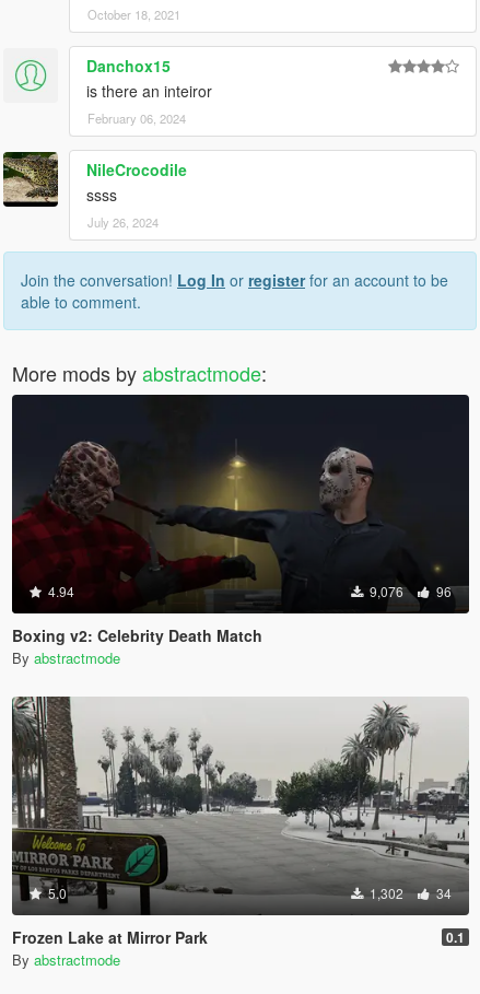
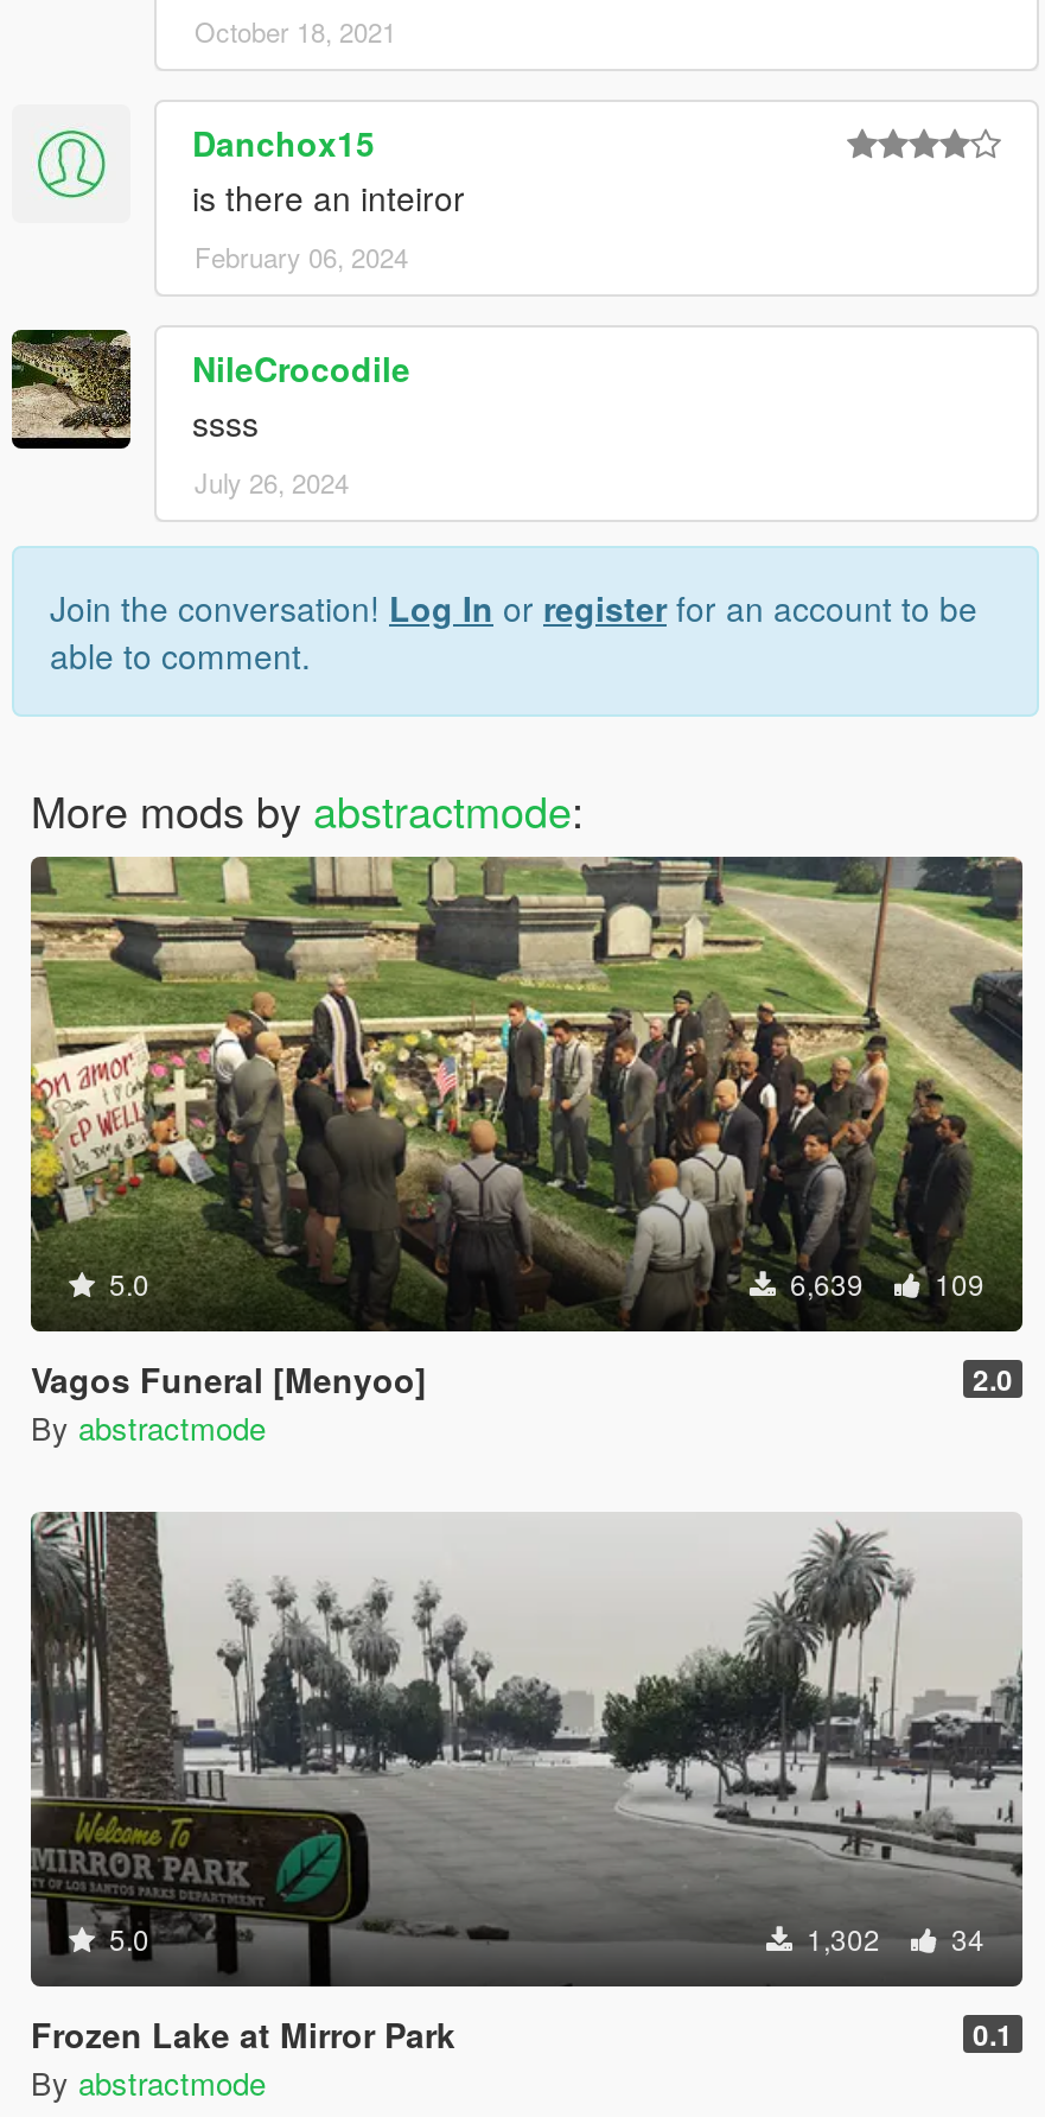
[11,394,470,612] [image] | 4.94 | 9,076 | 96 -> [28,854,1025,1331] [image] | 5.0 | 6,639 | 109
[12,625,262,646] Boxing v2: Celebrity Death Match -> [31,1356,1013,1403] Vagos Funeral [Menyoo] | 2.0

